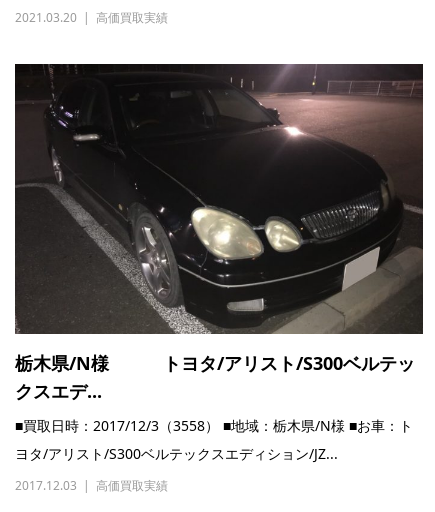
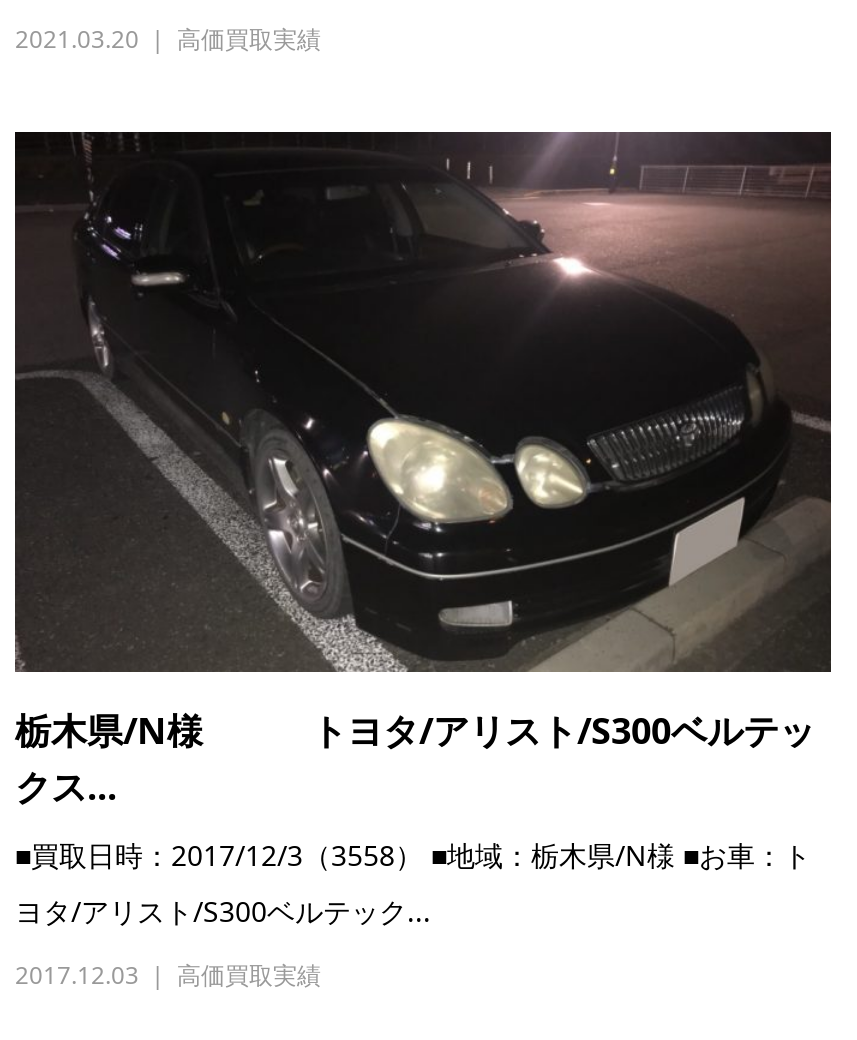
[15,379,102,403] クスエデ... -> [15,761,117,809] クス...
[15,444,338,463] ヨタ/アリスト/S300ベルテックスエディション/JZ... -> [15,891,431,929] ヨタ/アリスト/S300ベルテック...

